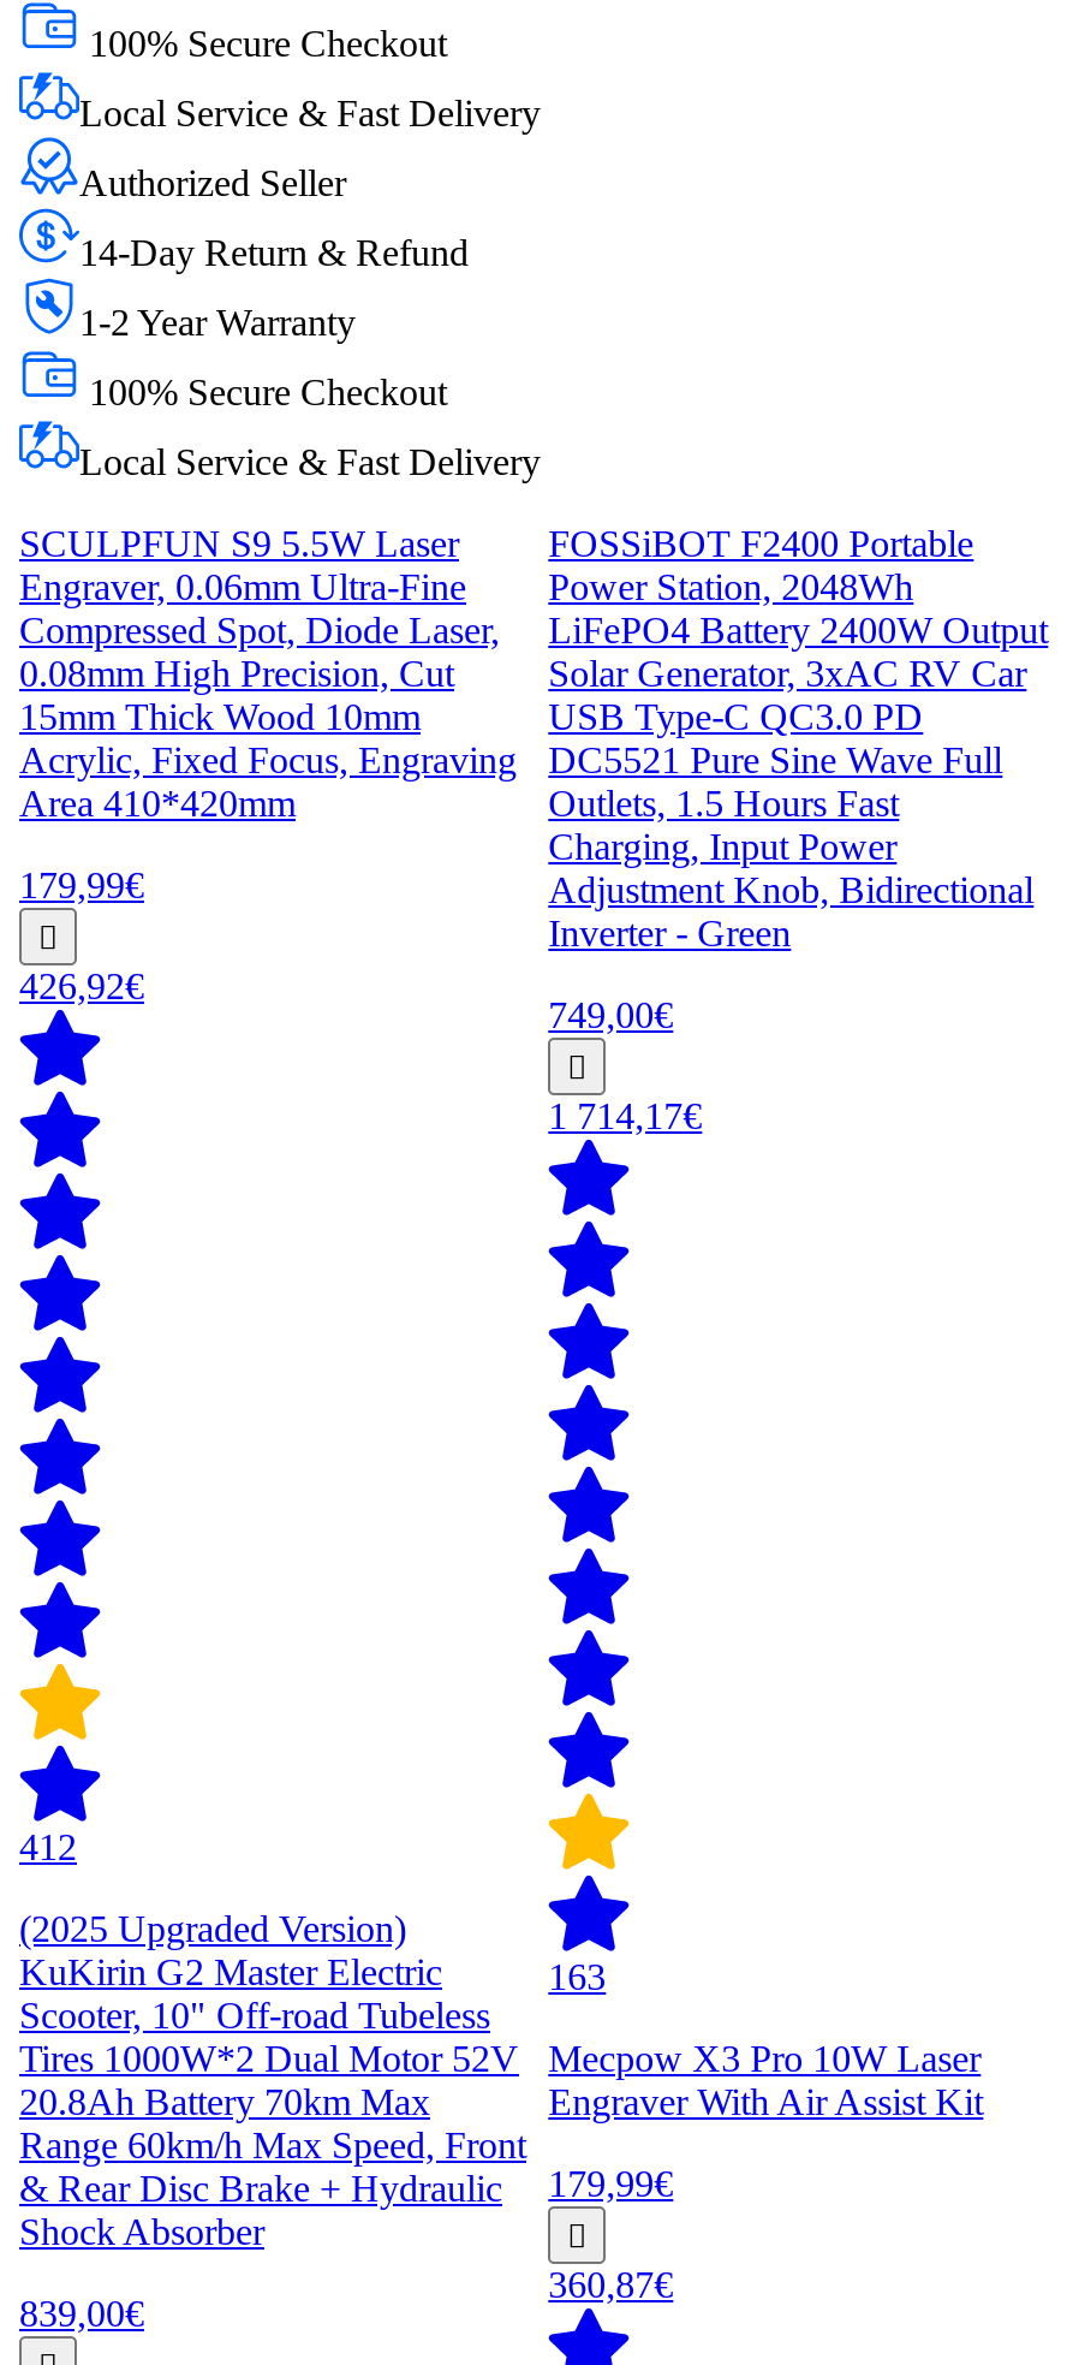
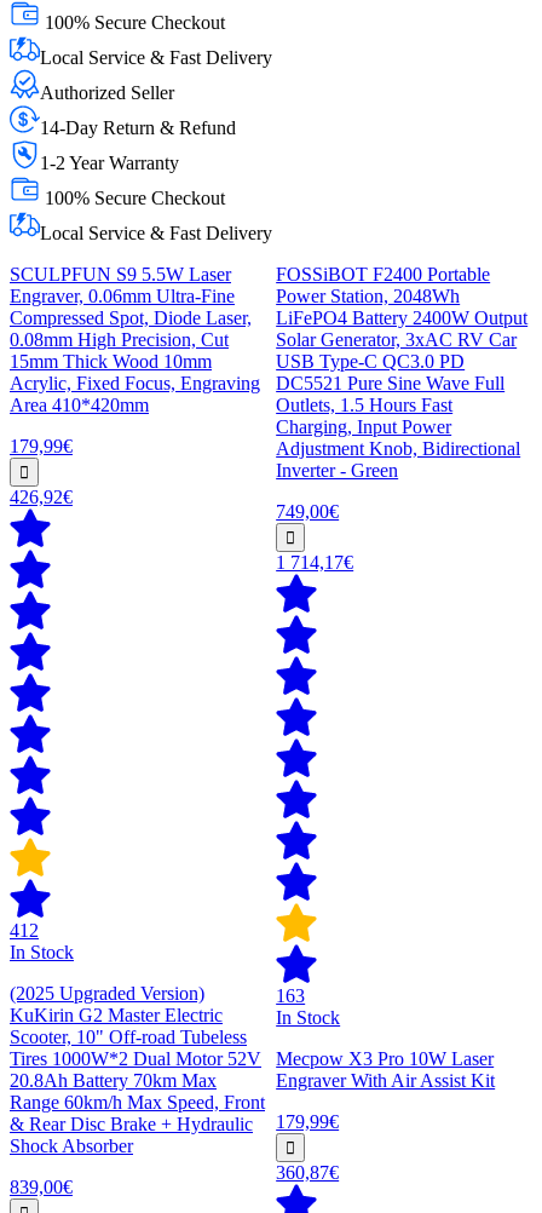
none -> [10,942,74,962] In Stock
none -> [276,1007,340,1028] In Stock

